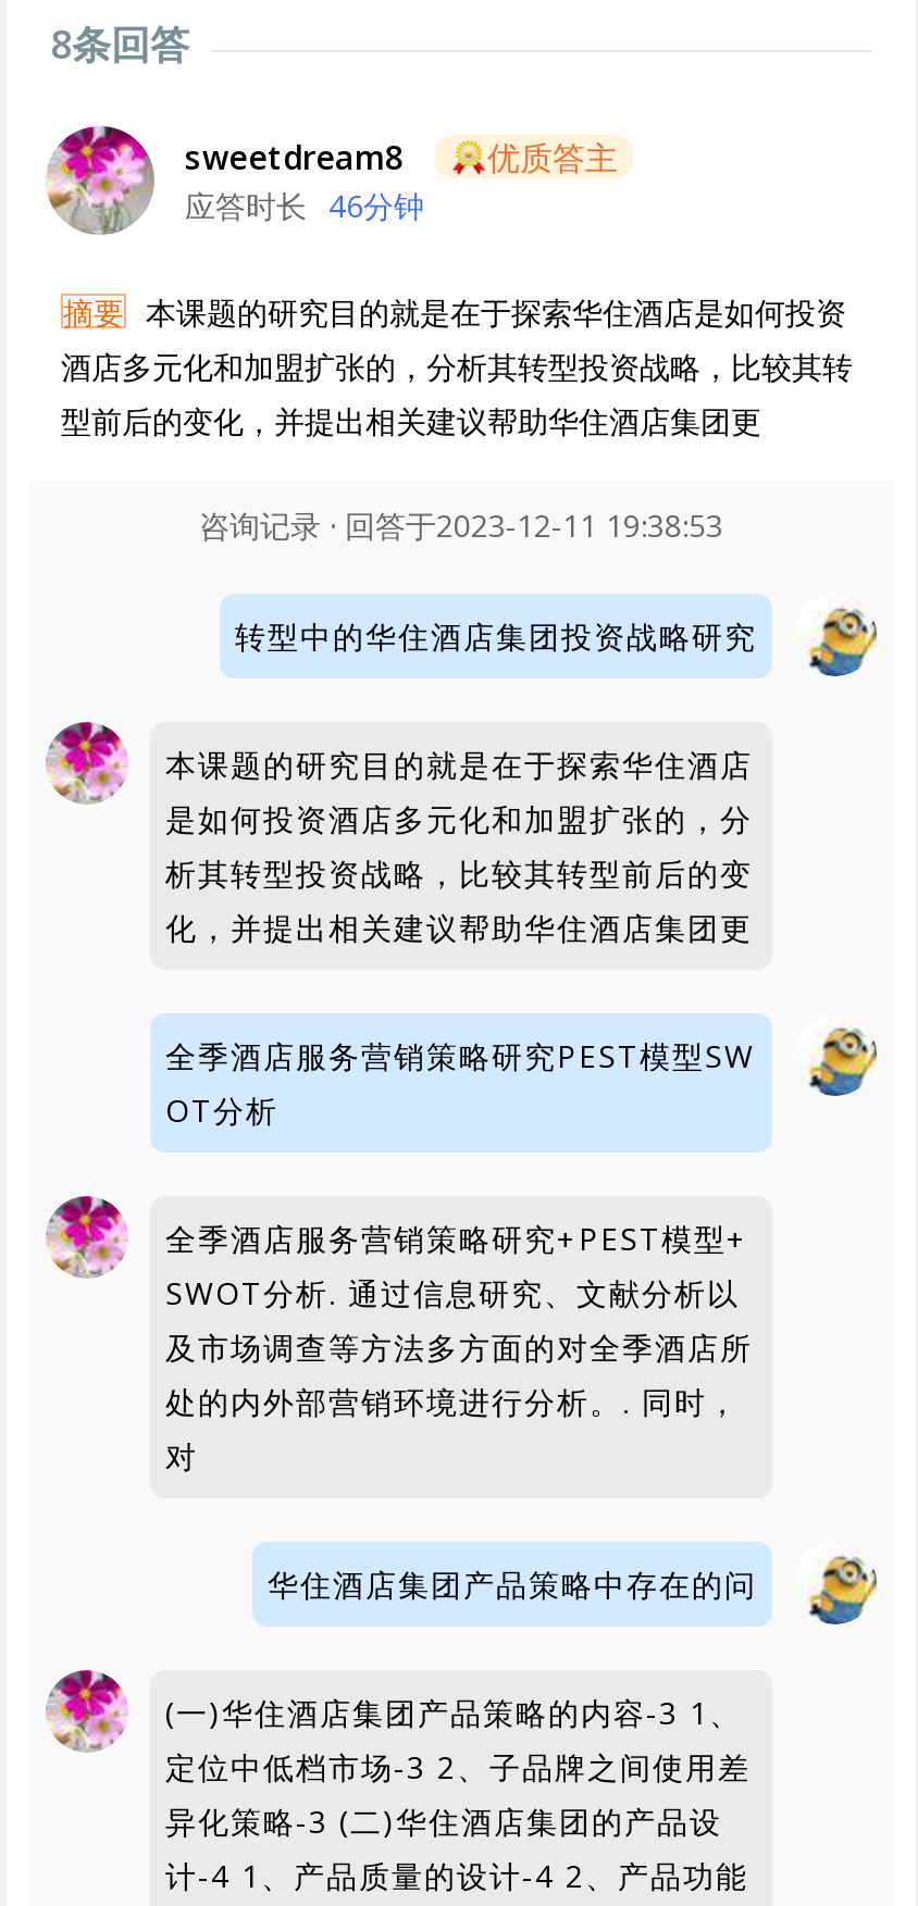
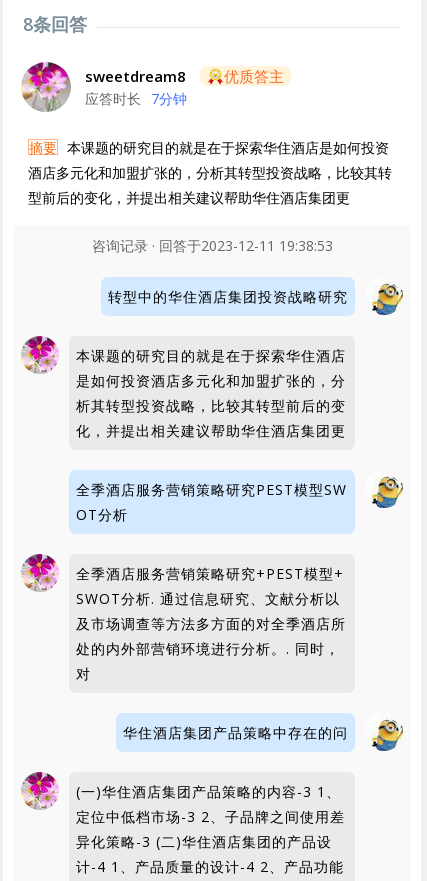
[185,185,424,226] 应答时长 46分钟 -> [85,89,187,108] 应答时长 7分钟

